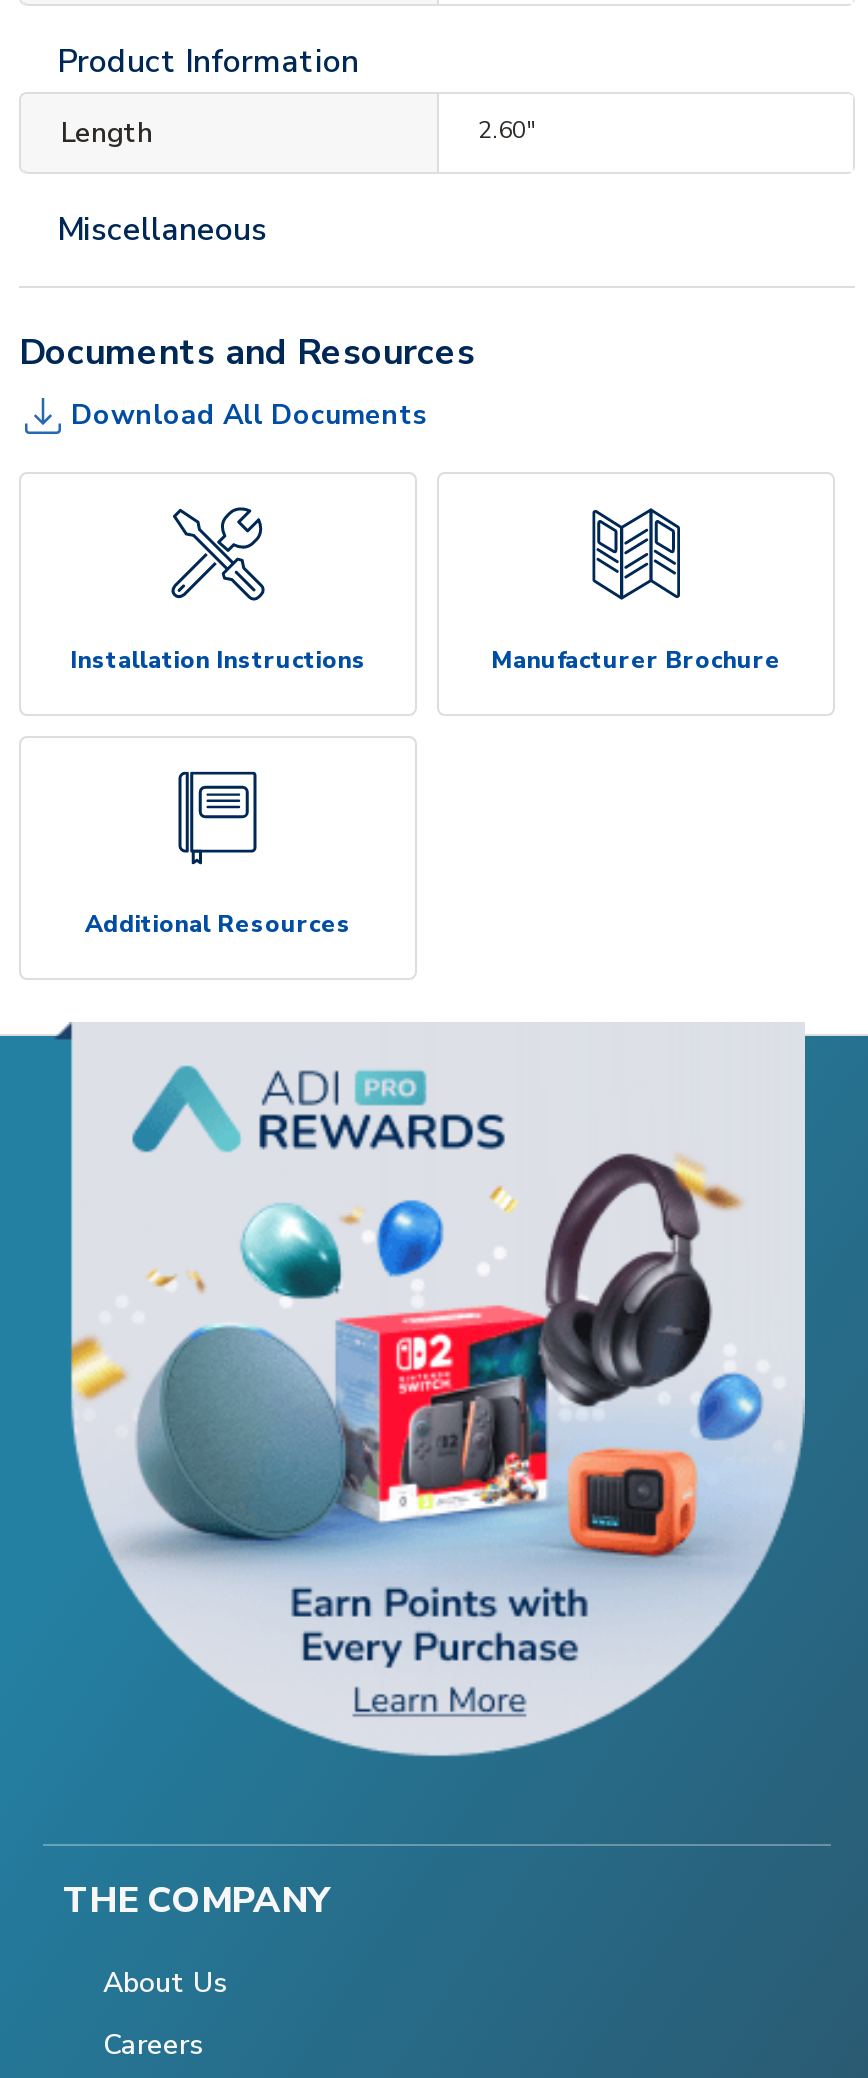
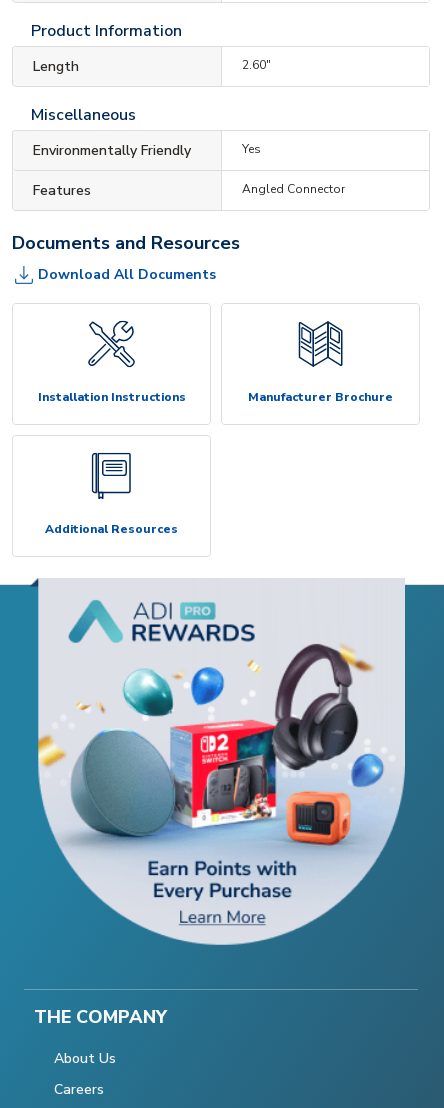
none -> [33,141,344,200] Environmentally Friendly | Yes | Features | Angled Connector

